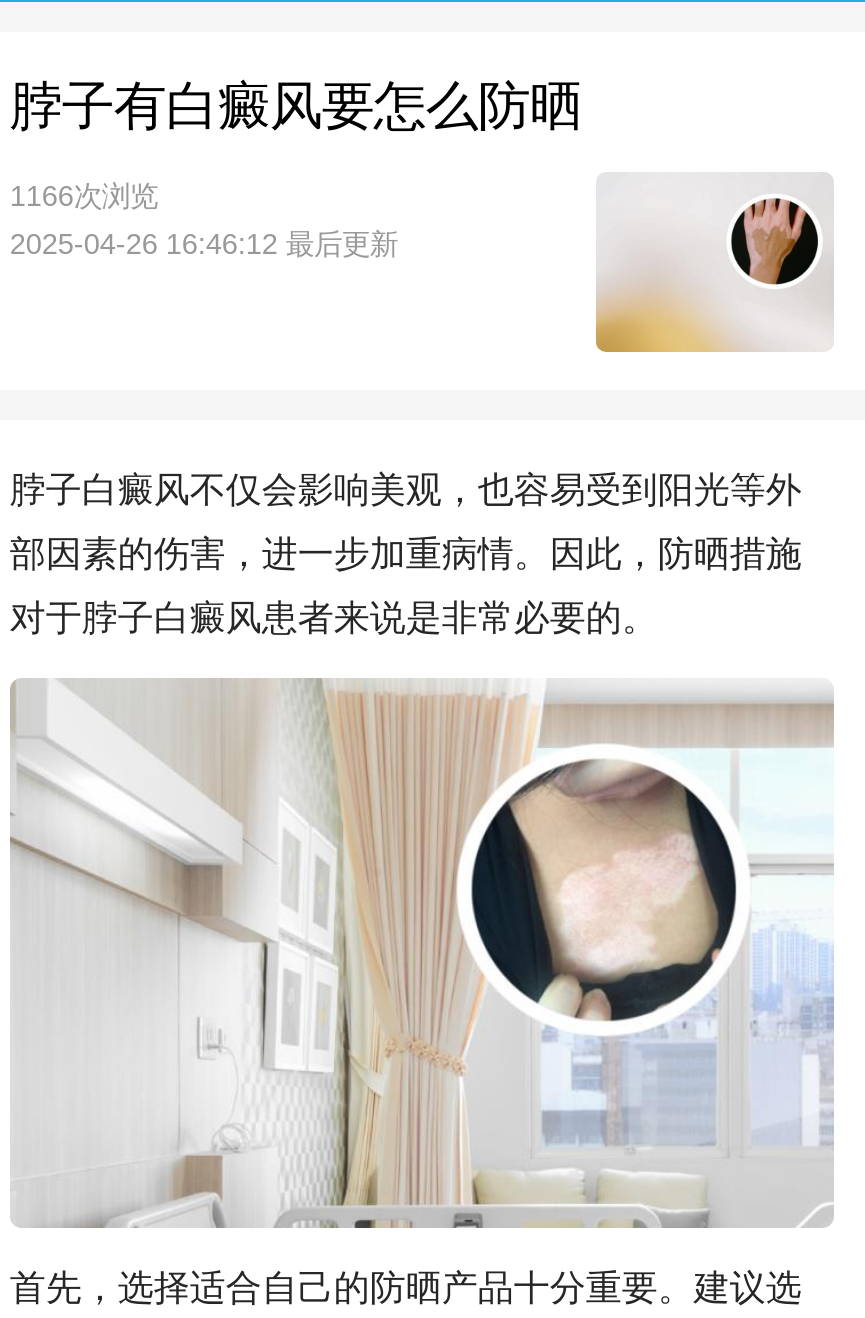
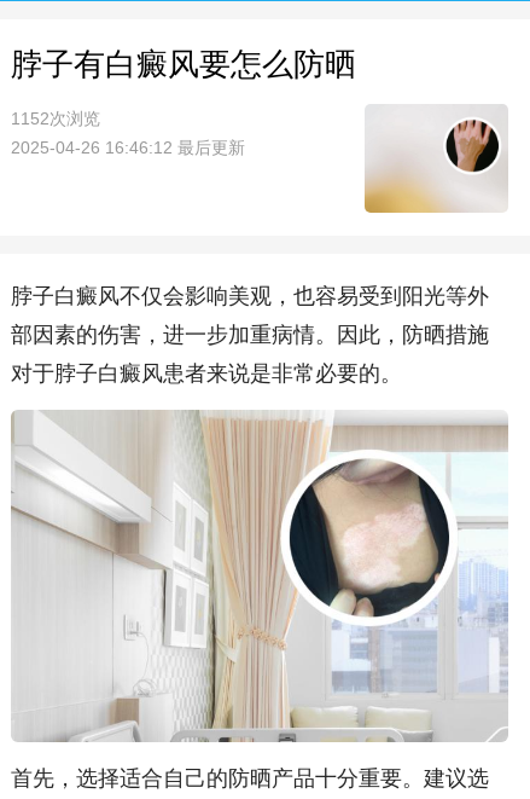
[10,179,158,211] 1166次浏览 -> [11,108,100,128] 1152次浏览

